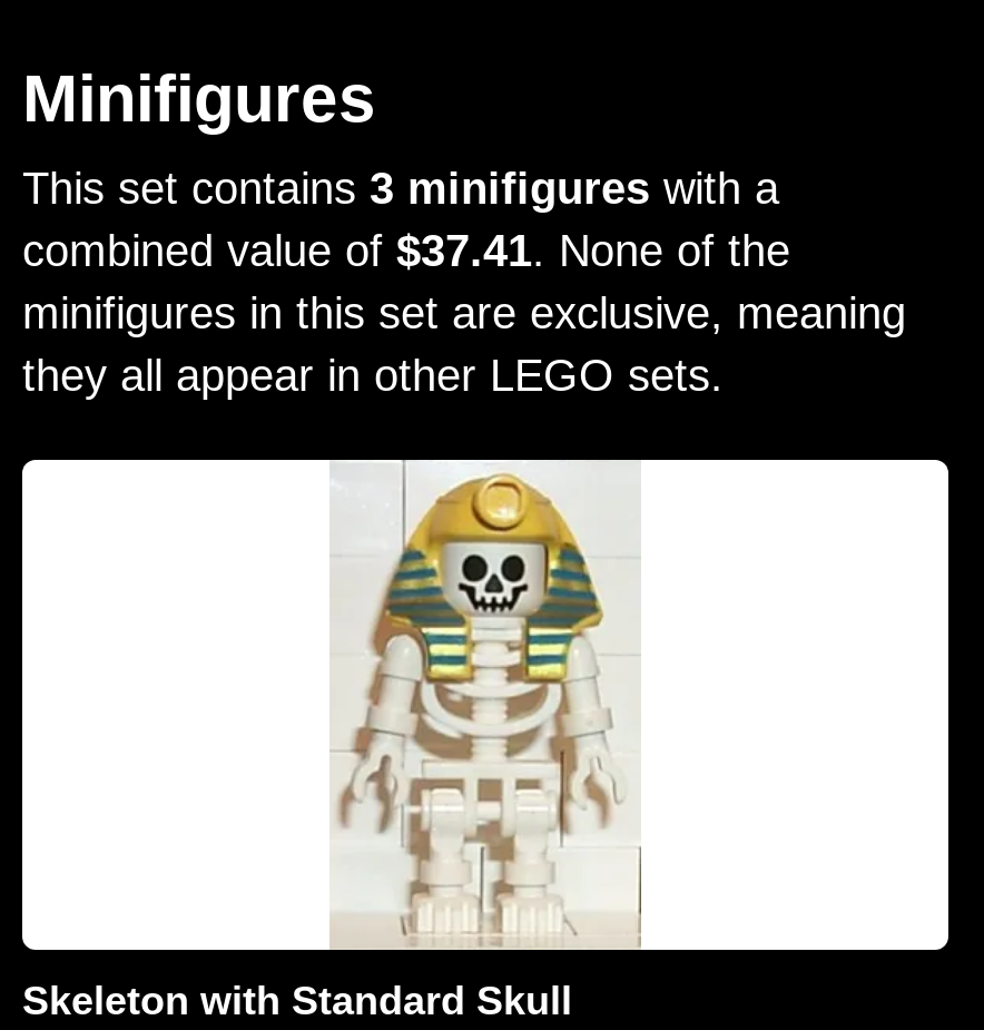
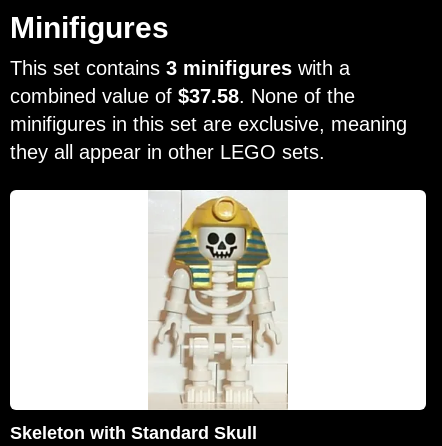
[22,225,790,274] combined value of $37.41. None of the -> [10,85,355,107] combined value of $37.58. None of the

